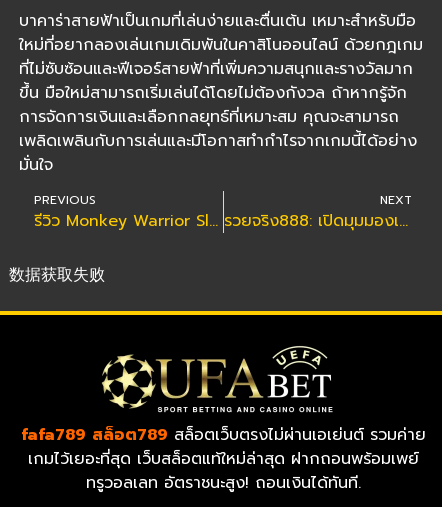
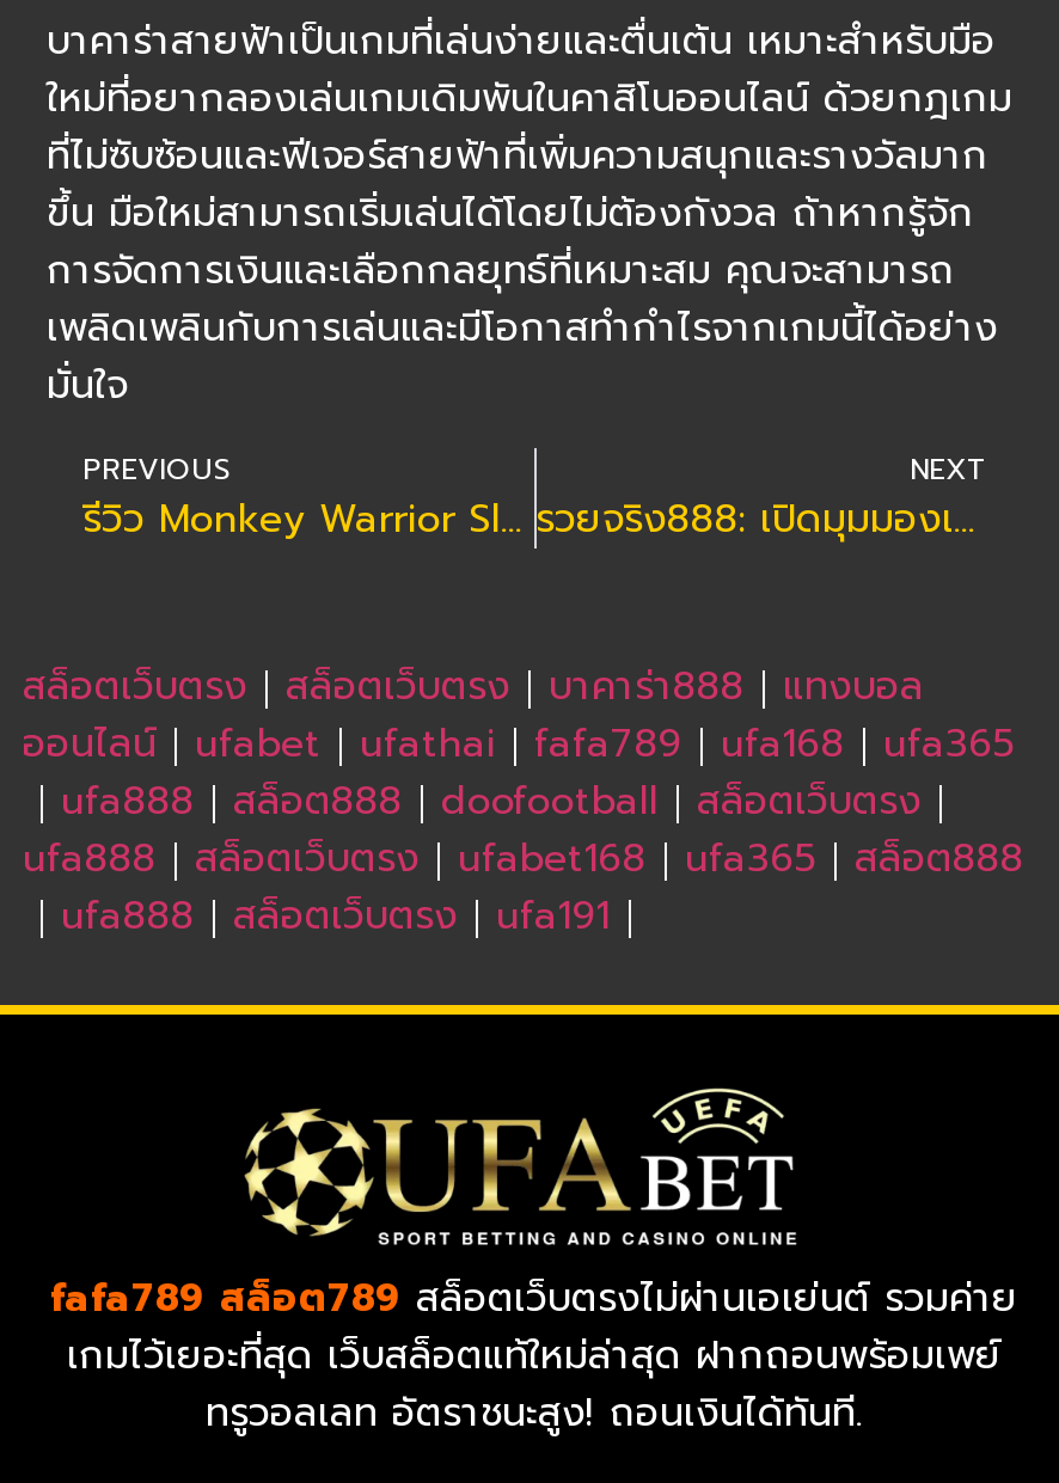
[9,263,105,287] 数据获取失败 -> [23,660,1024,946] สล็อตเว็บตรง｜สล็อตเว็บตรง｜บาคาร่า888｜แทงบอล | ออนไลน์｜ufabet｜ufathai｜fafa789｜ufa168｜ufa365 | ｜ufa888｜สล็อต888｜doofootball｜สล็อตเว็บตรง｜ | ufa888｜สล็อตเว็บตรง｜ufabet168｜ufa365｜สล็อต888 | ｜ufa888｜สล็อตเว็บตรง｜ufa191｜

